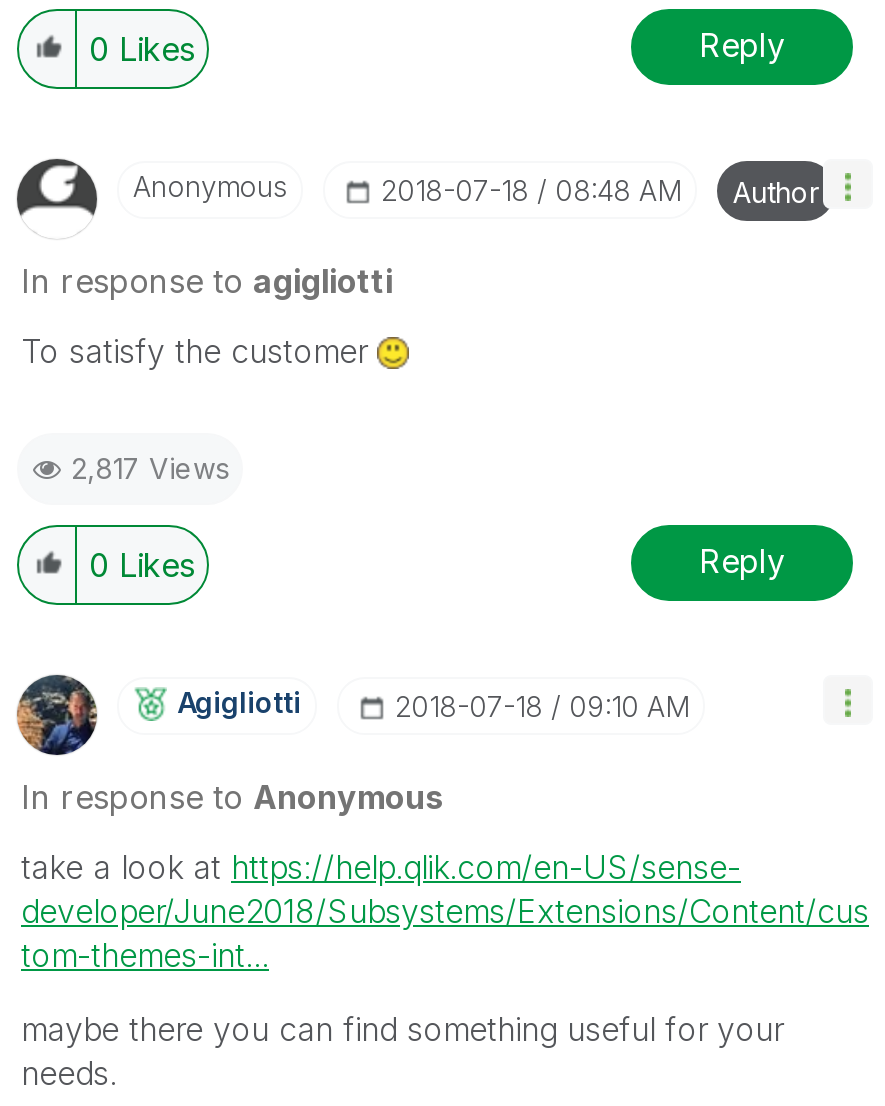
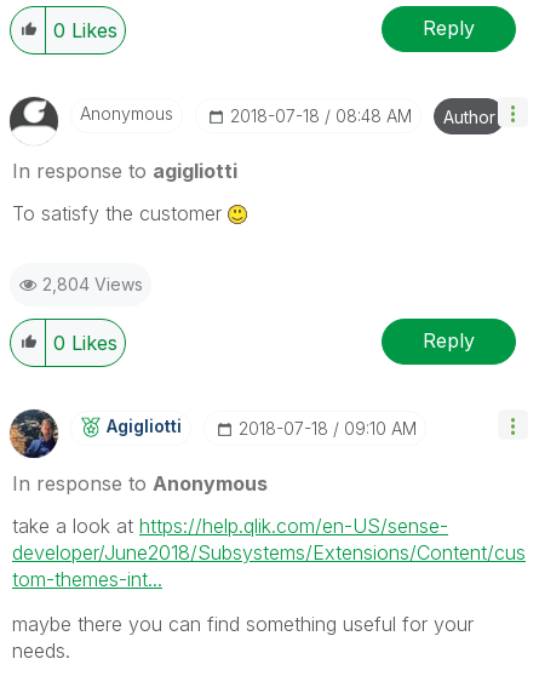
[71,450,229,484] 2,817 Views -> [42,273,143,294] 2,804 Views

